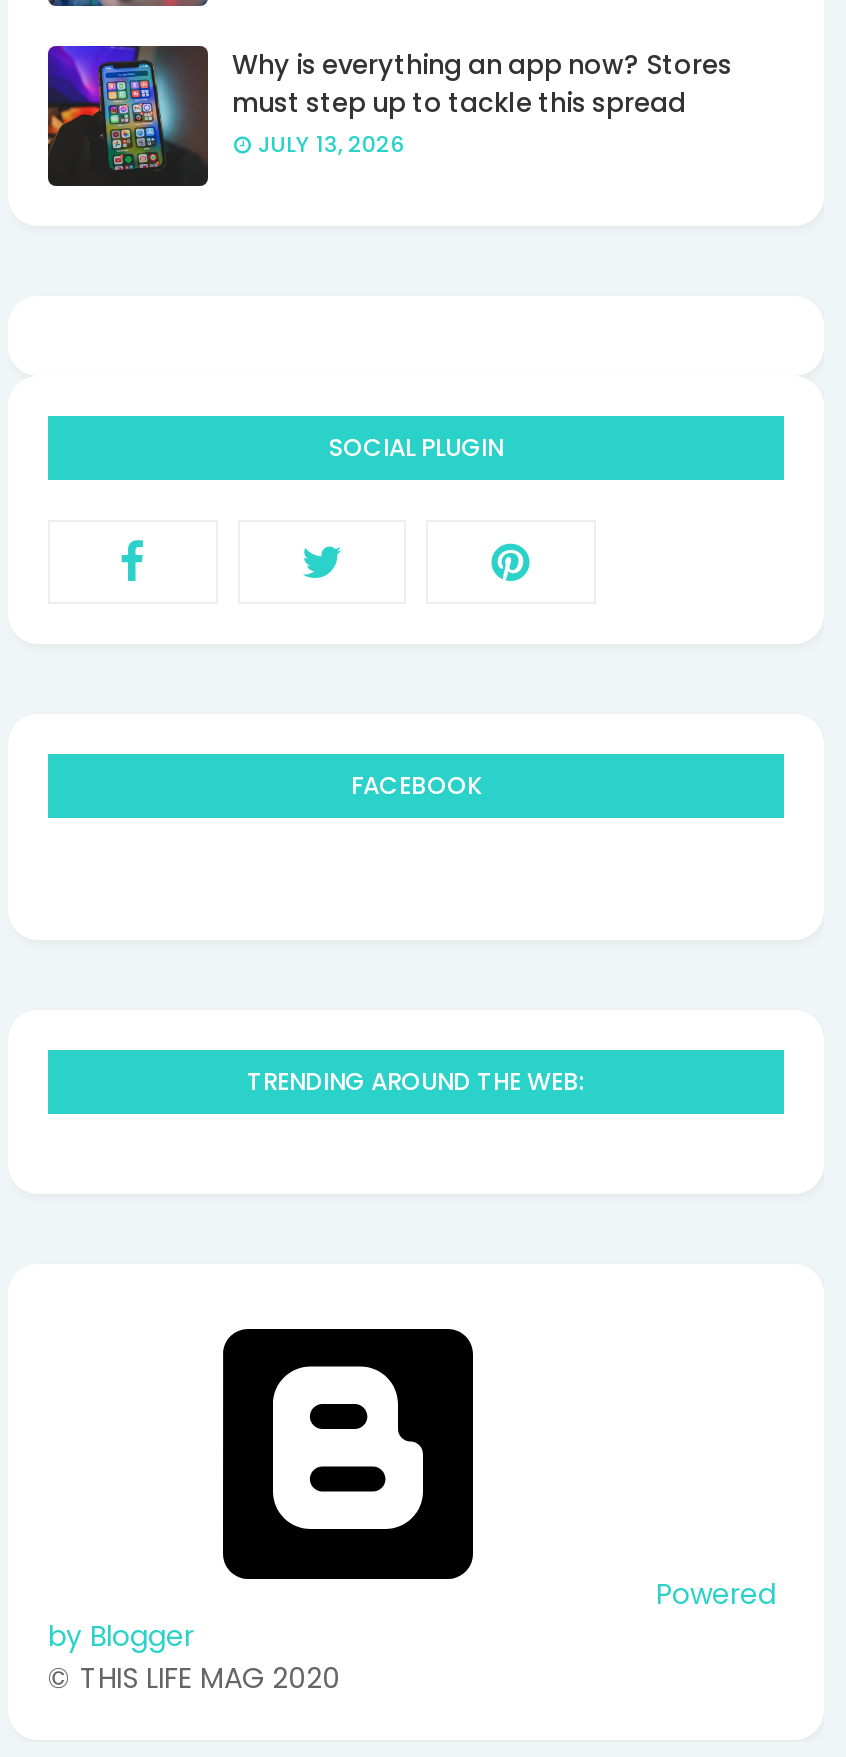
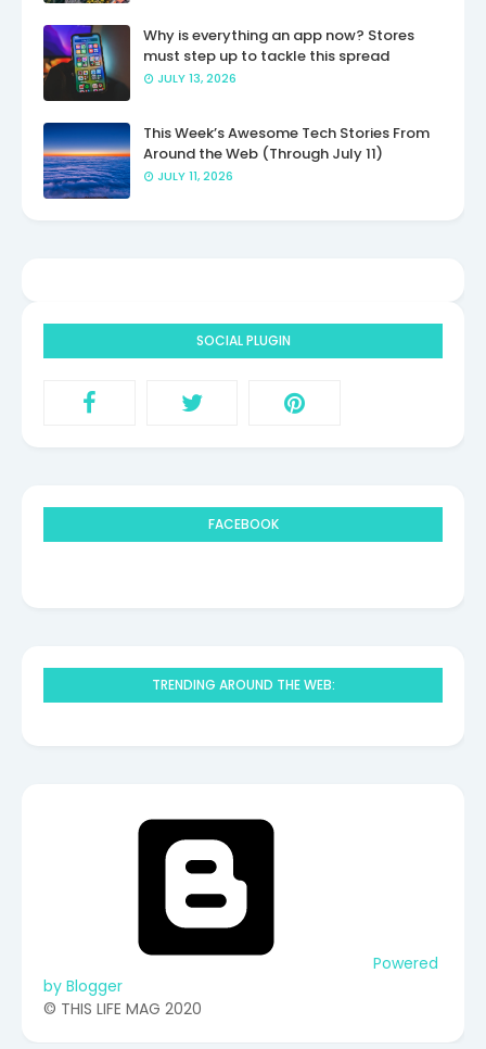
none -> [42,122,430,200] [image] | This Week’s Awesome Tech Stories From | Around the Web (Through July 11) | JULY 11, 2026

